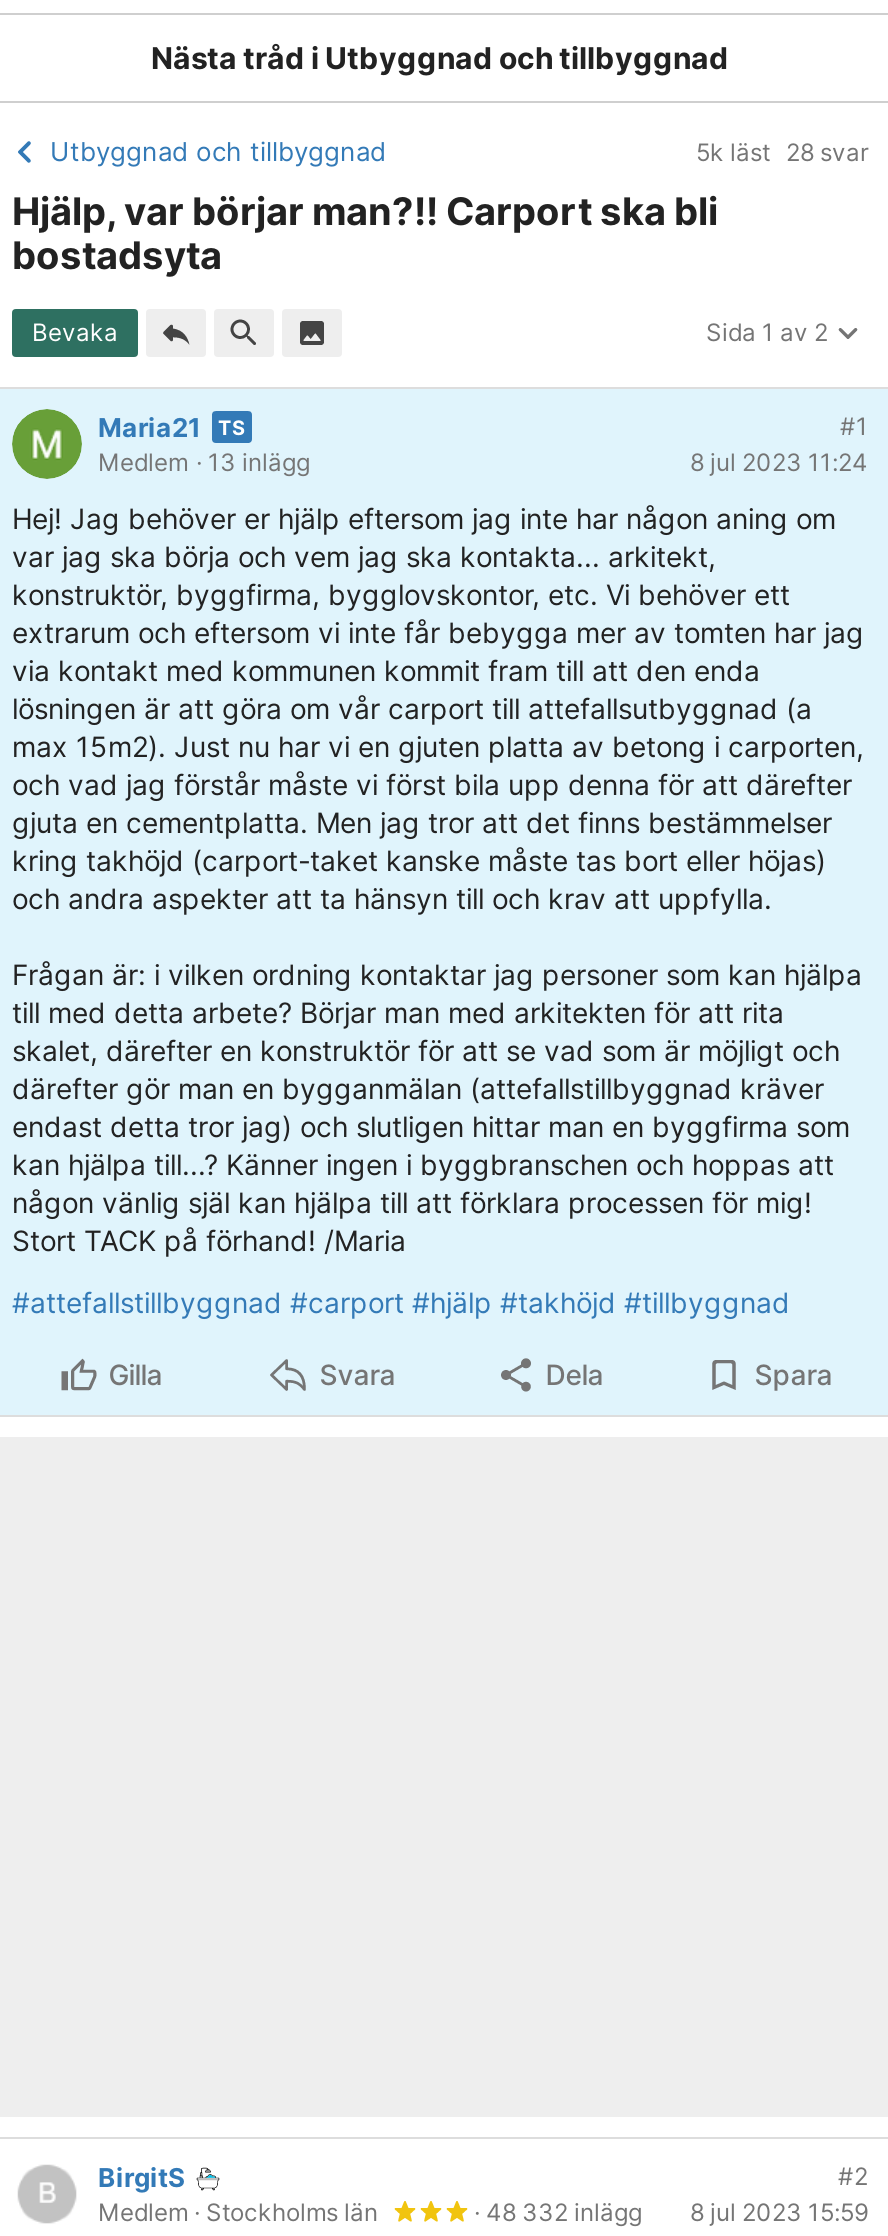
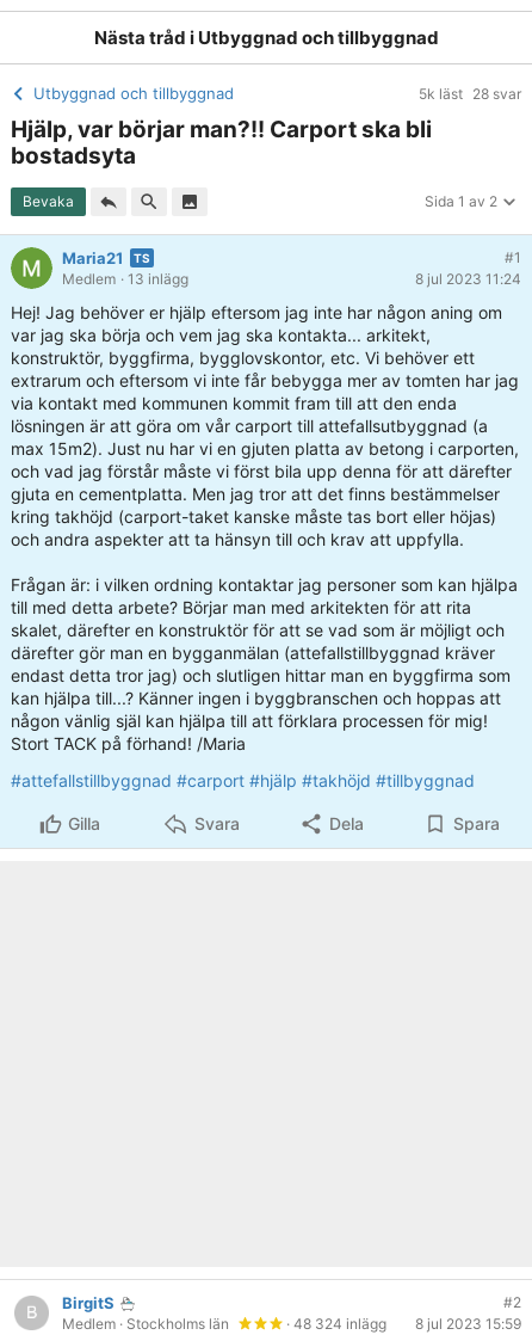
[468,2197,868,2227] · 48 332 inlägg 8 jul 2023 15:59 -> [283,1315,521,1333] · 48 324 inlägg 8 jul 2023 15:59

